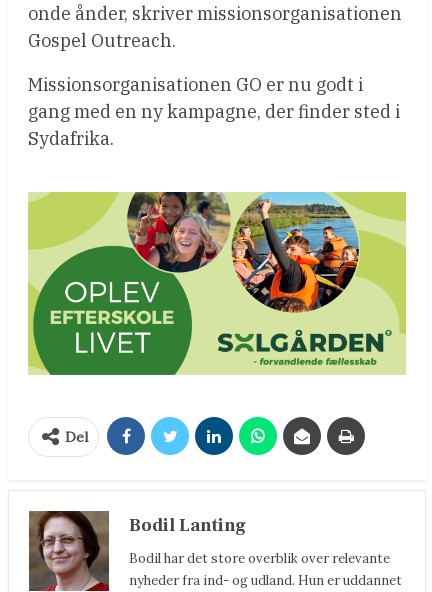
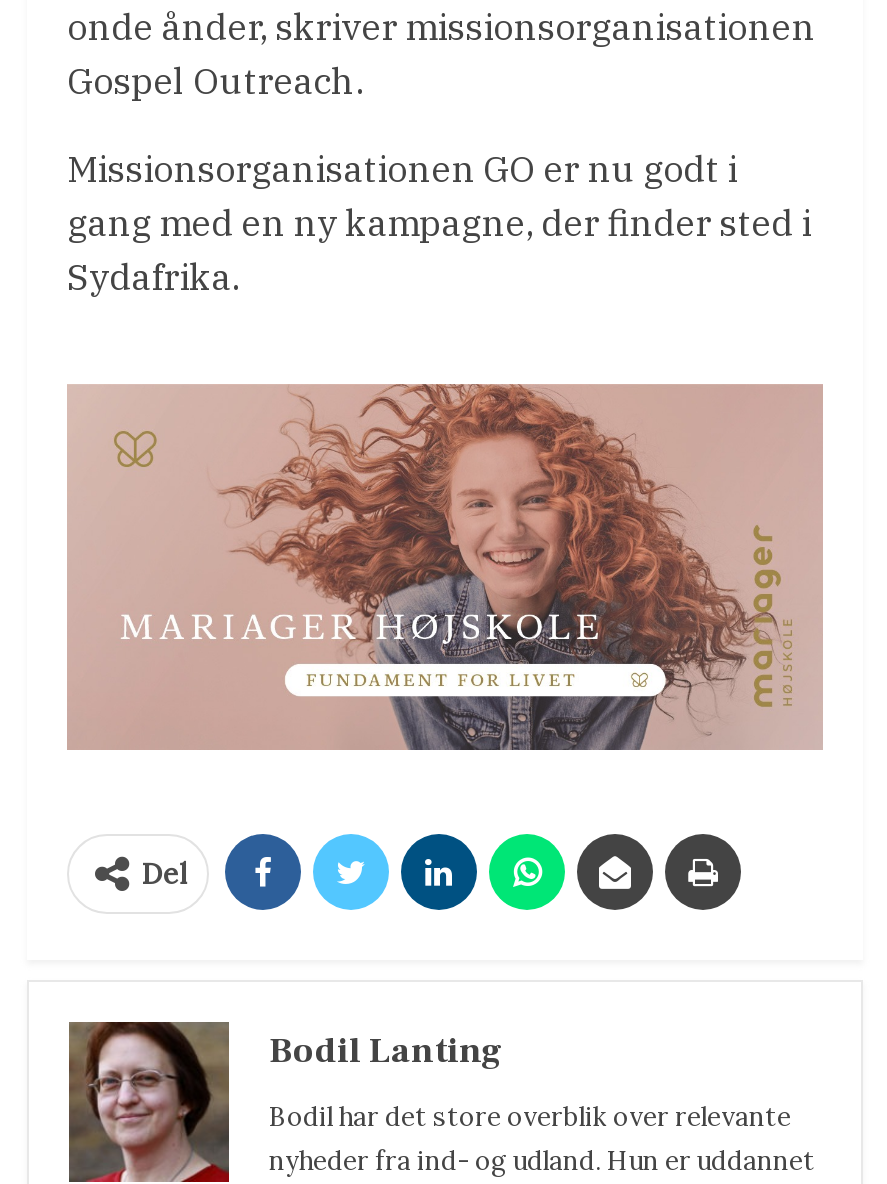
[28,191,406,376] [image] -> [67,382,823,752] [image]

